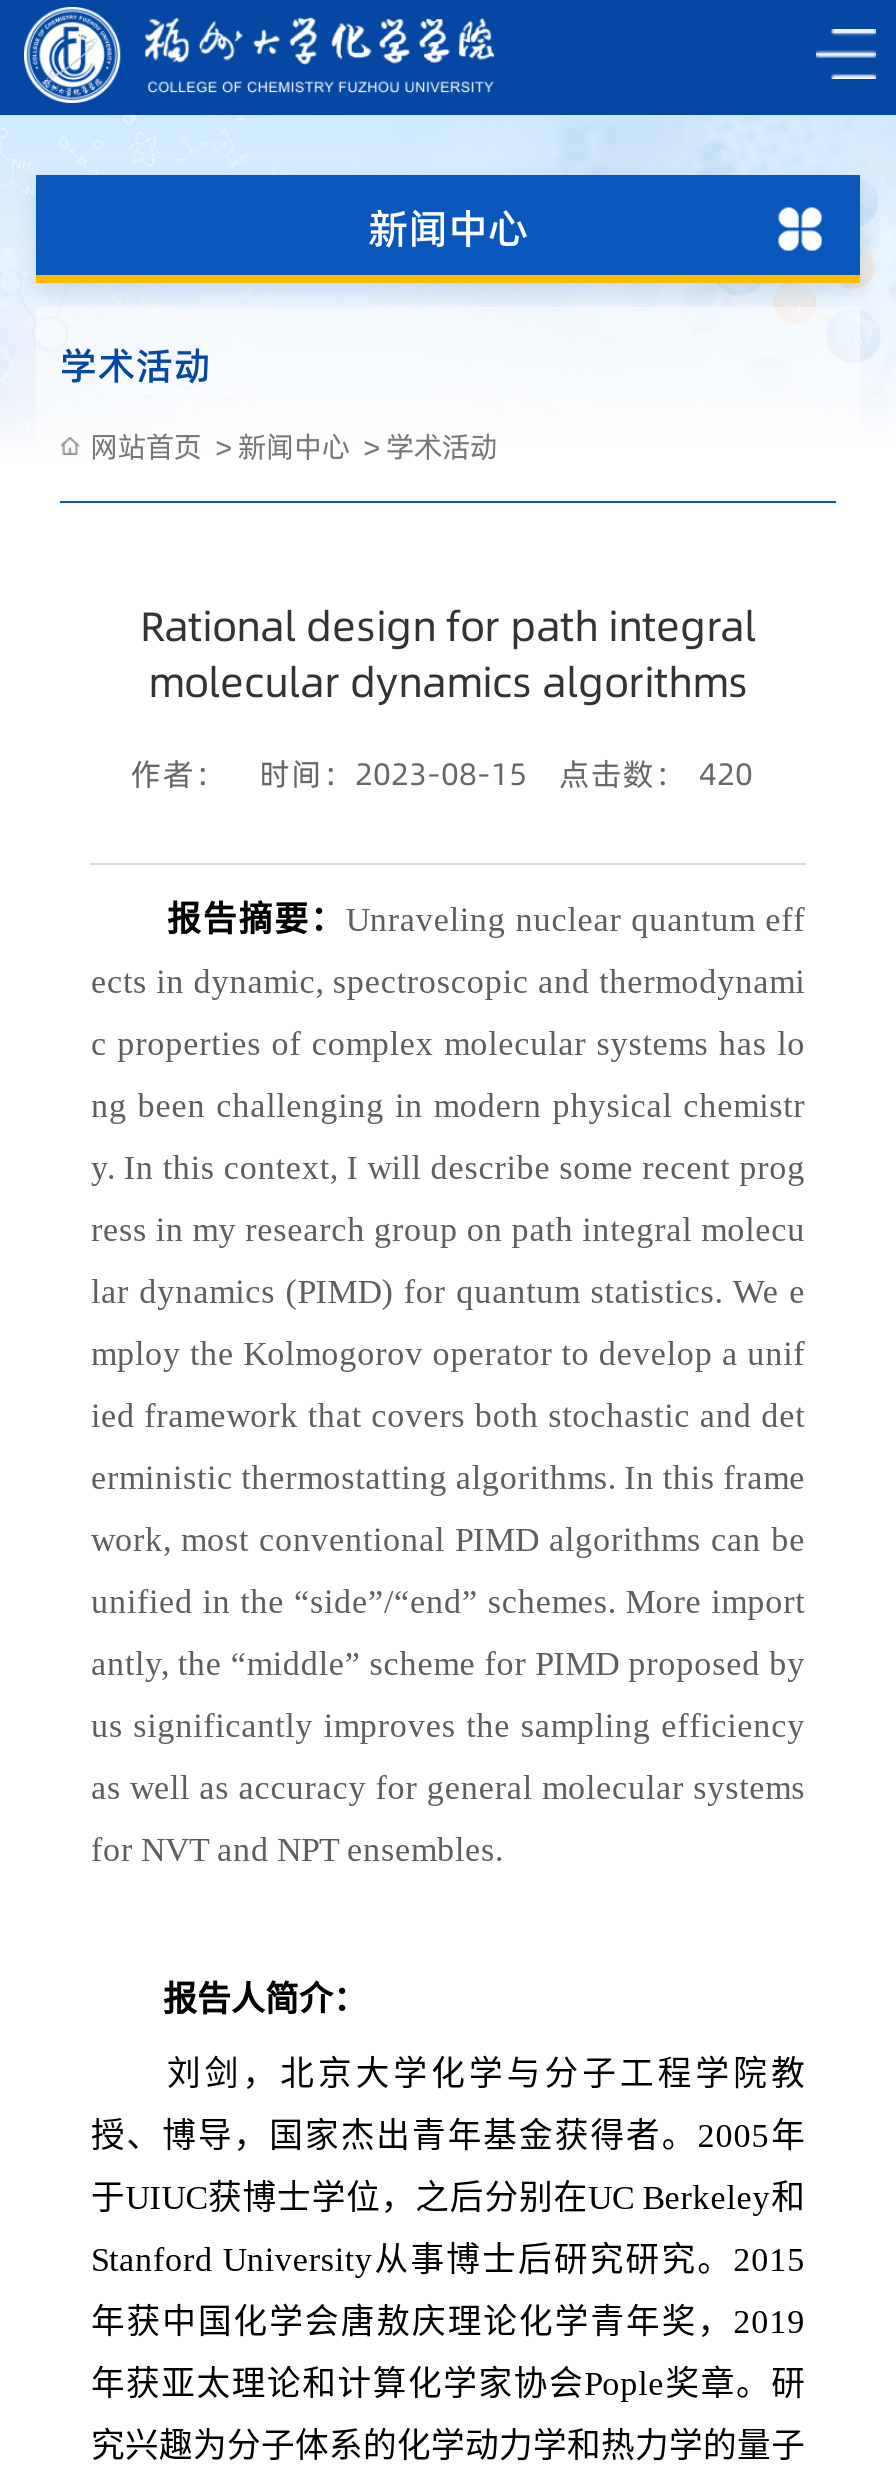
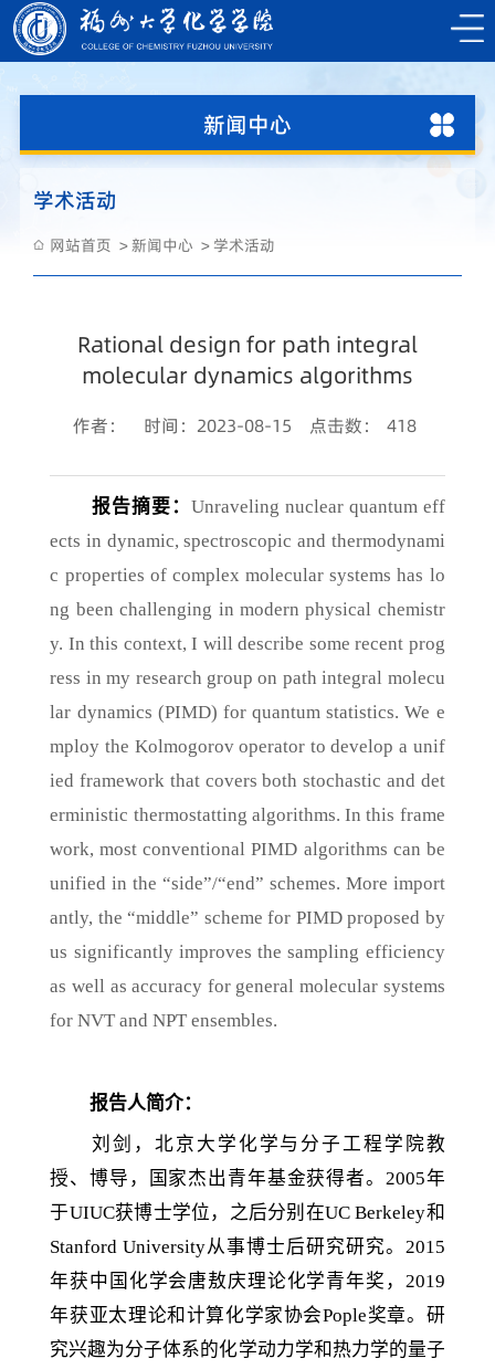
[131,751,753,795] 作者： 时间：2023-08-15 点击数： 420 -> [72,413,416,438] 作者： 时间：2023-08-15 点击数： 418

